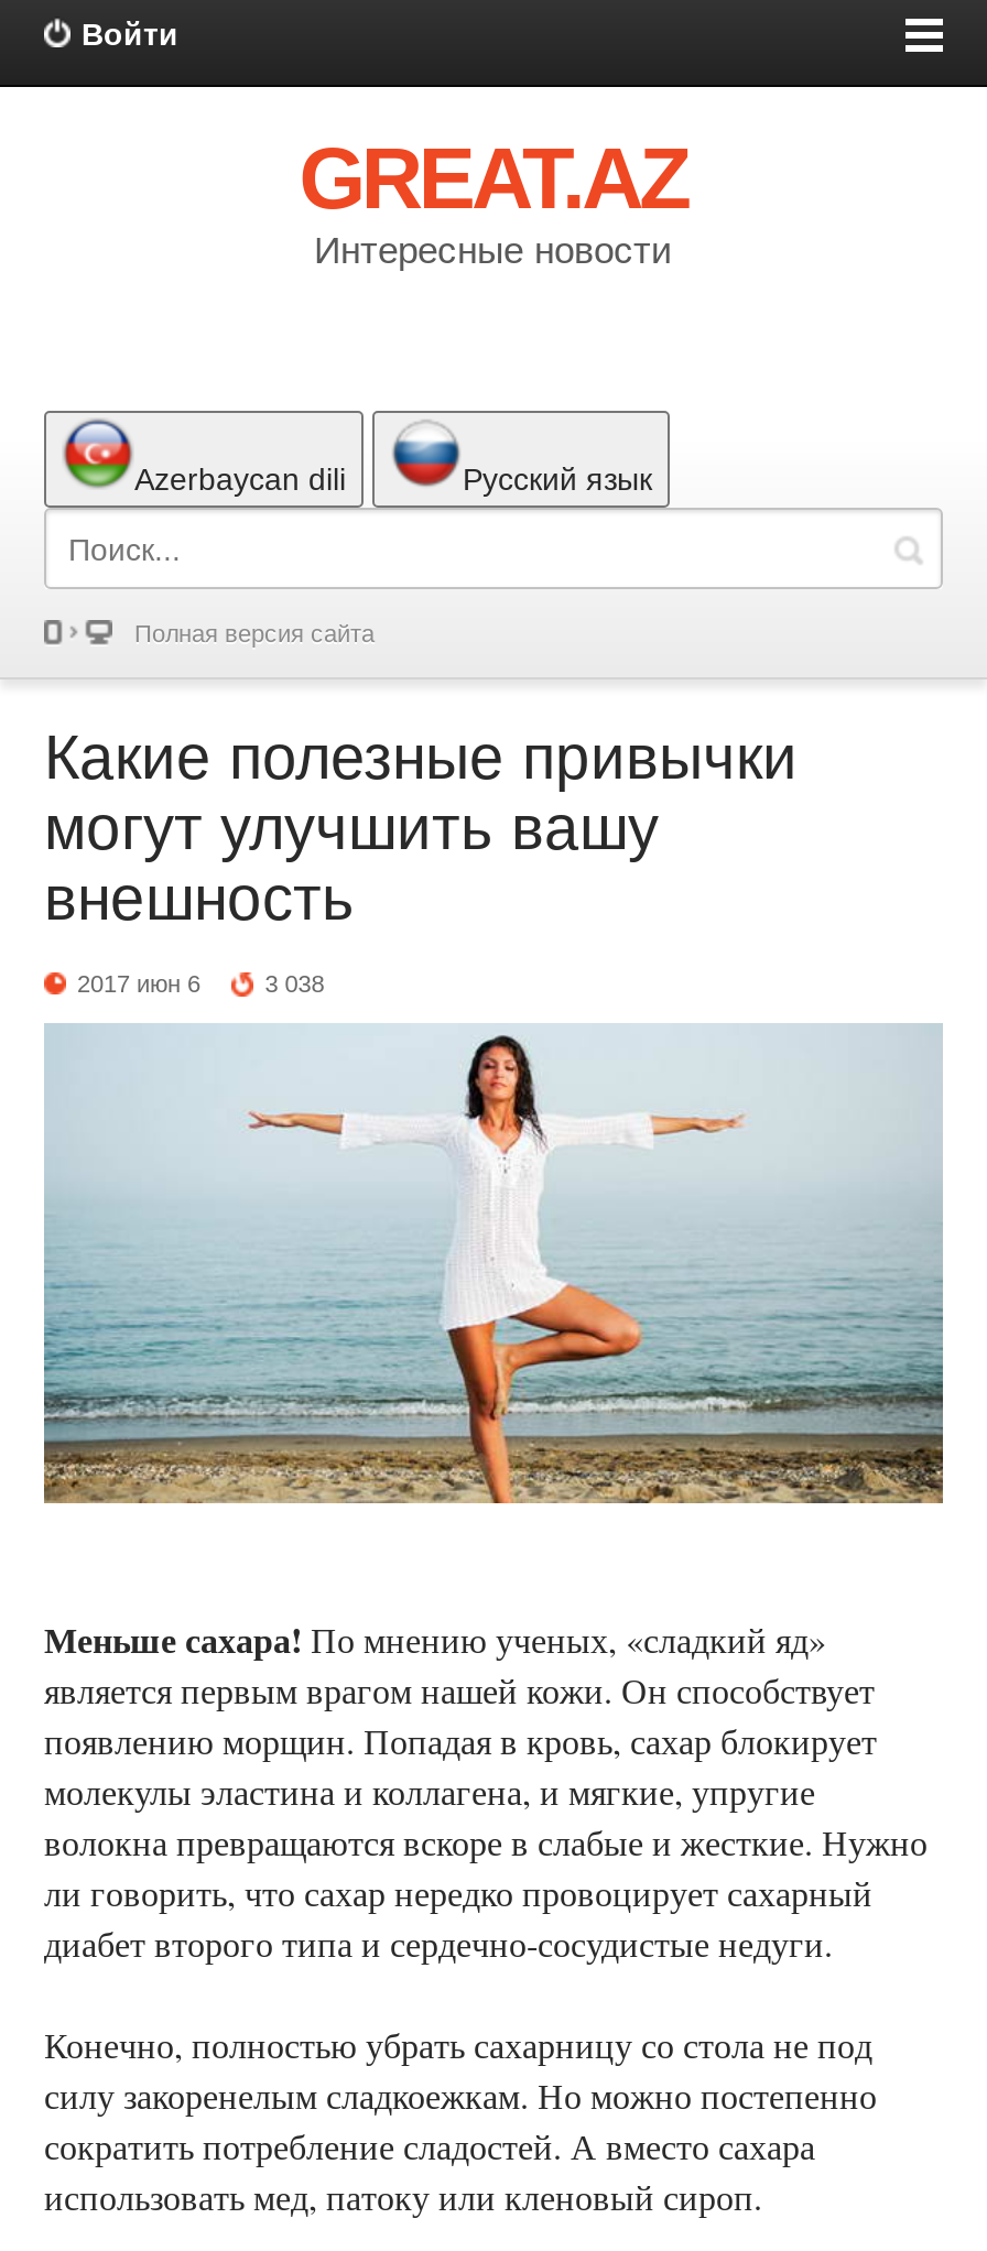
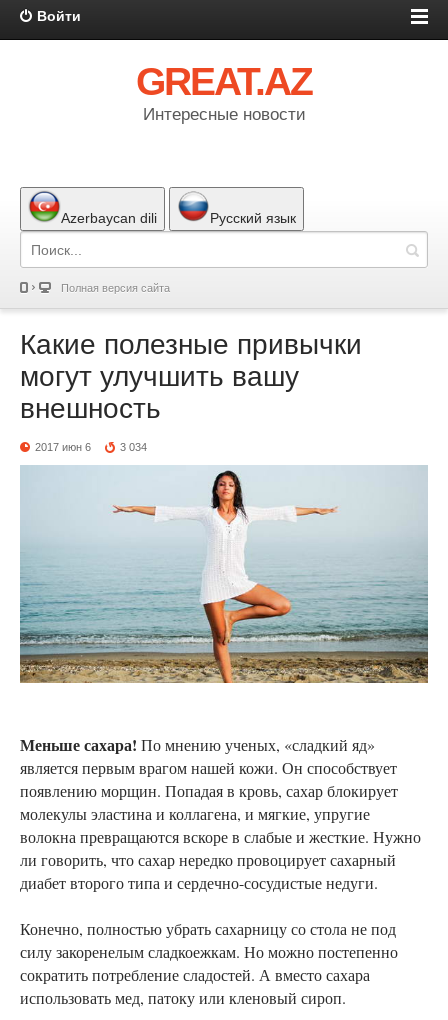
[265,970,324,997] 3 038 -> [120,441,147,453] 3 034

